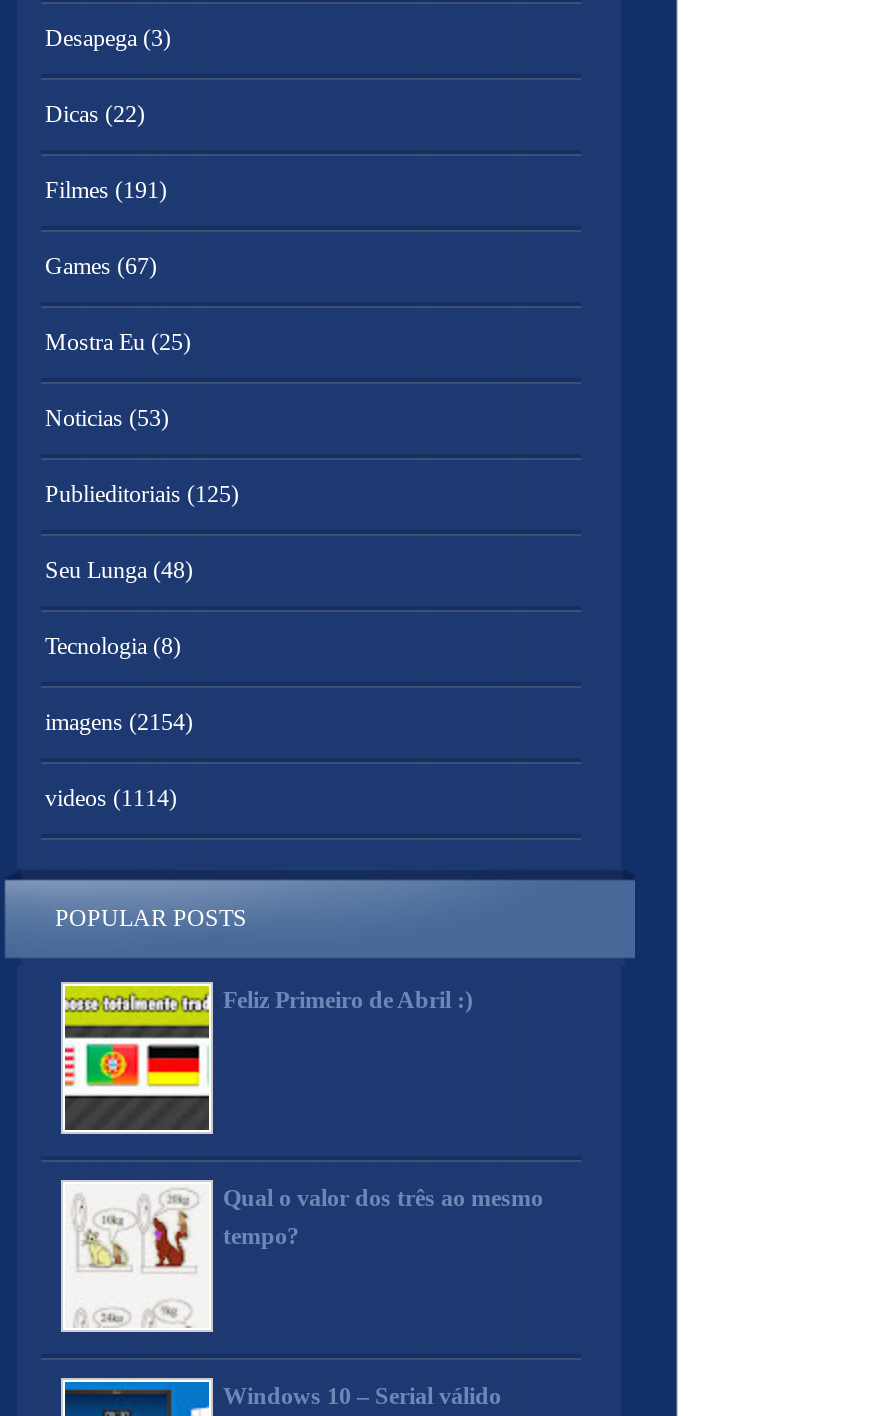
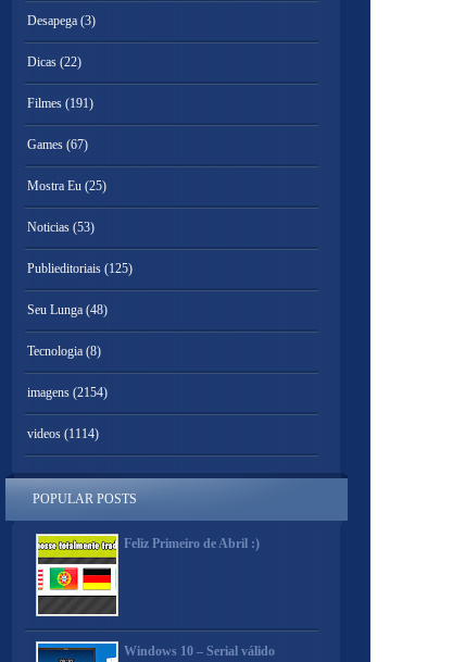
[63,1182,543,1330] [image] | Qual o valor dos três ao mesmo | tempo? -> none

